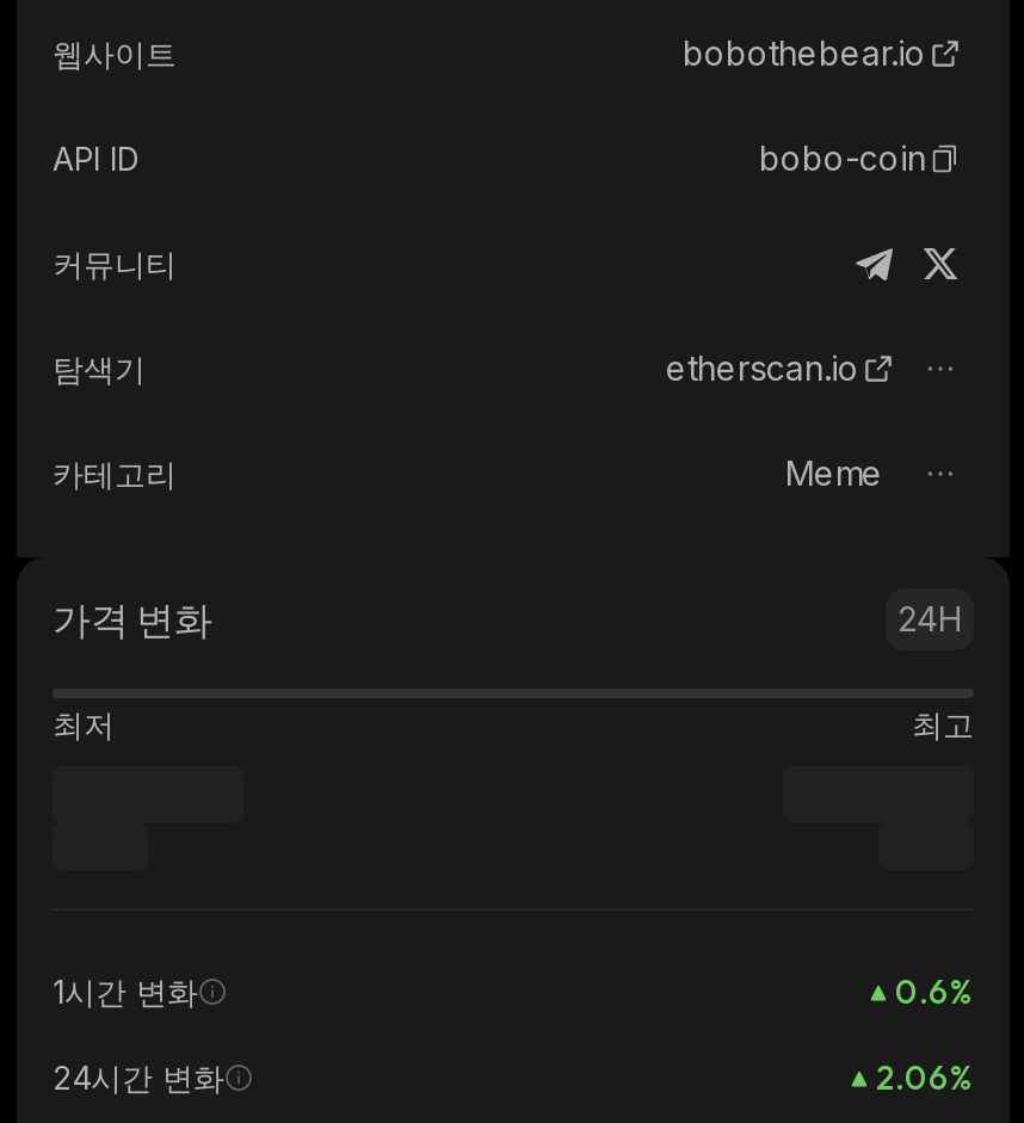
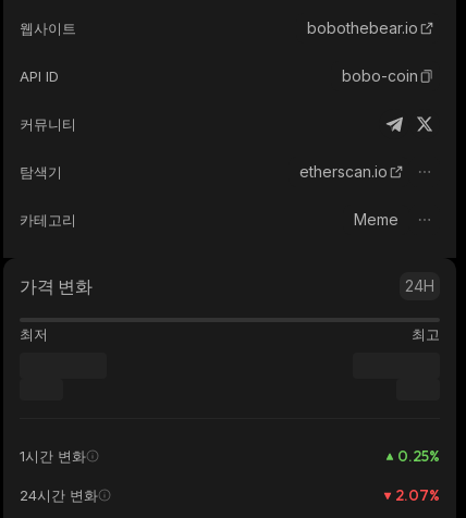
[895,970,974,1013] 0.6% -> [397,446,440,466] 0.25%
[876,1056,974,1099] 2.06% -> [395,485,440,505] 2.07%

